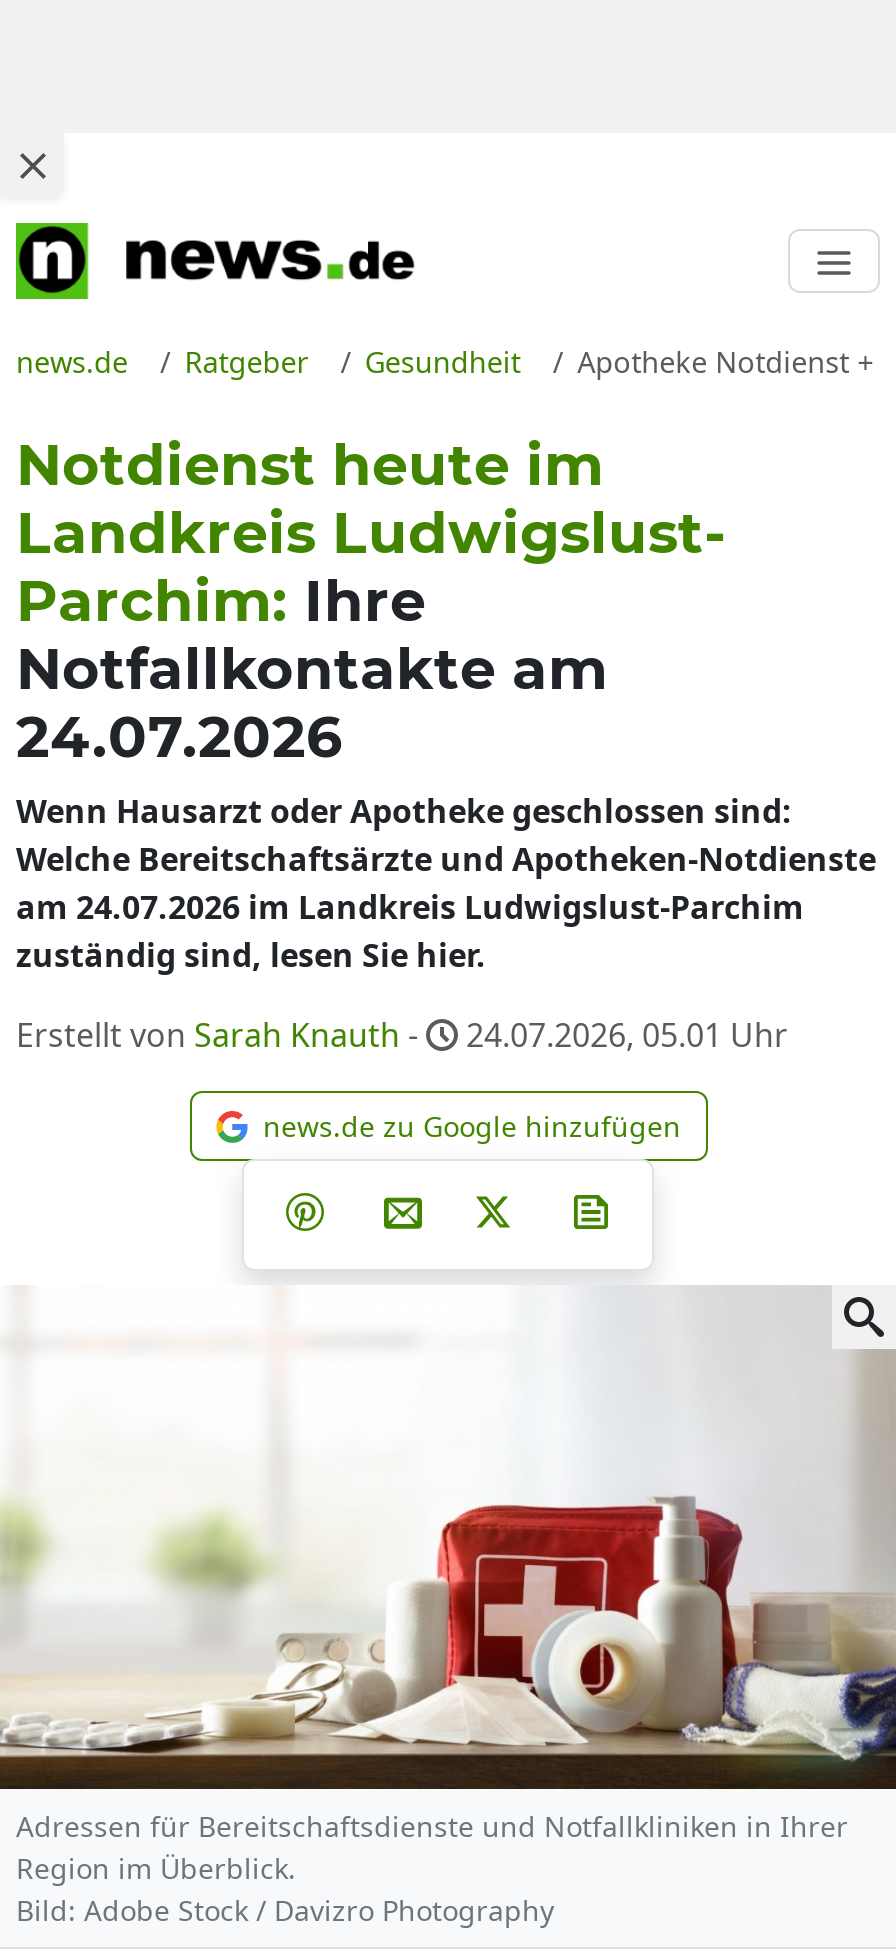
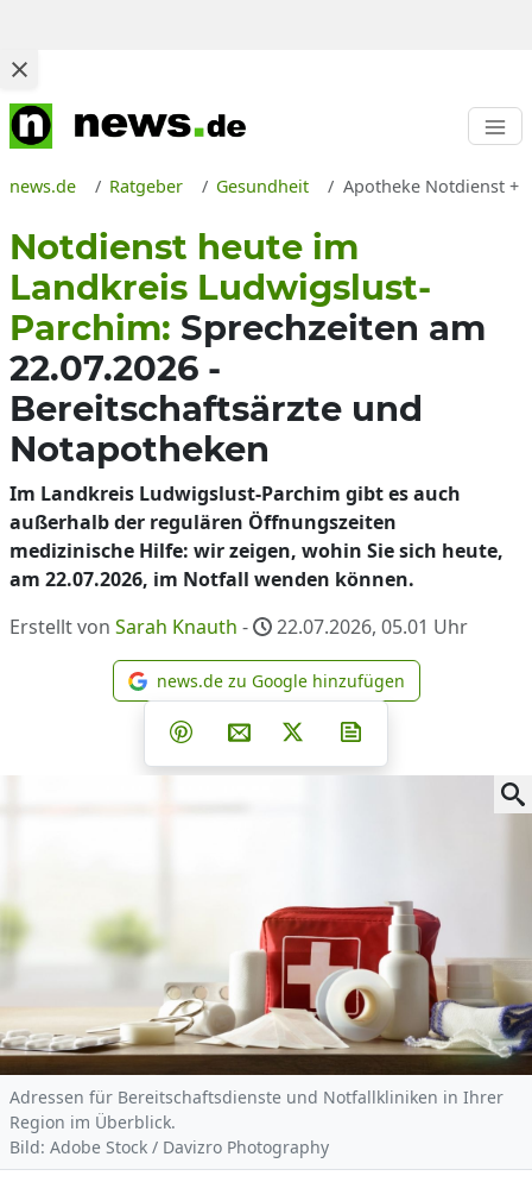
[16,565,876,977] Parchim: Ihre | Notfallkontakte am | 24.07.2026 | Wenn Hausarzt oder Apotheke geschlossen sind: | Welche Bereitschaftsärzte und Apotheken-Notdienste | am 24.07.2026 im Landkreis Ludwigslust-Parchim | zuständig sind, lesen Sie hier. -> [9,307,503,592] Parchim: Sprechzeiten am | 22.07.2026 - | Bereitschaftsärzte und | Notapotheken | Im Landkreis Ludwigslust-Parchim gibt es auch | außerhalb der regulären Öffnungszeiten | medizinische Hilfe: wir zeigen, wohin Sie sich heute, | am 22.07.2026, im Notfall wenden können.
[16,1013,788,1057] Erstellt von Sarah Knauth - 24.07.2026, 05.01 Uhr -> [9,614,468,640] Erstellt von Sarah Knauth - 22.07.2026, 05.01 Uhr

